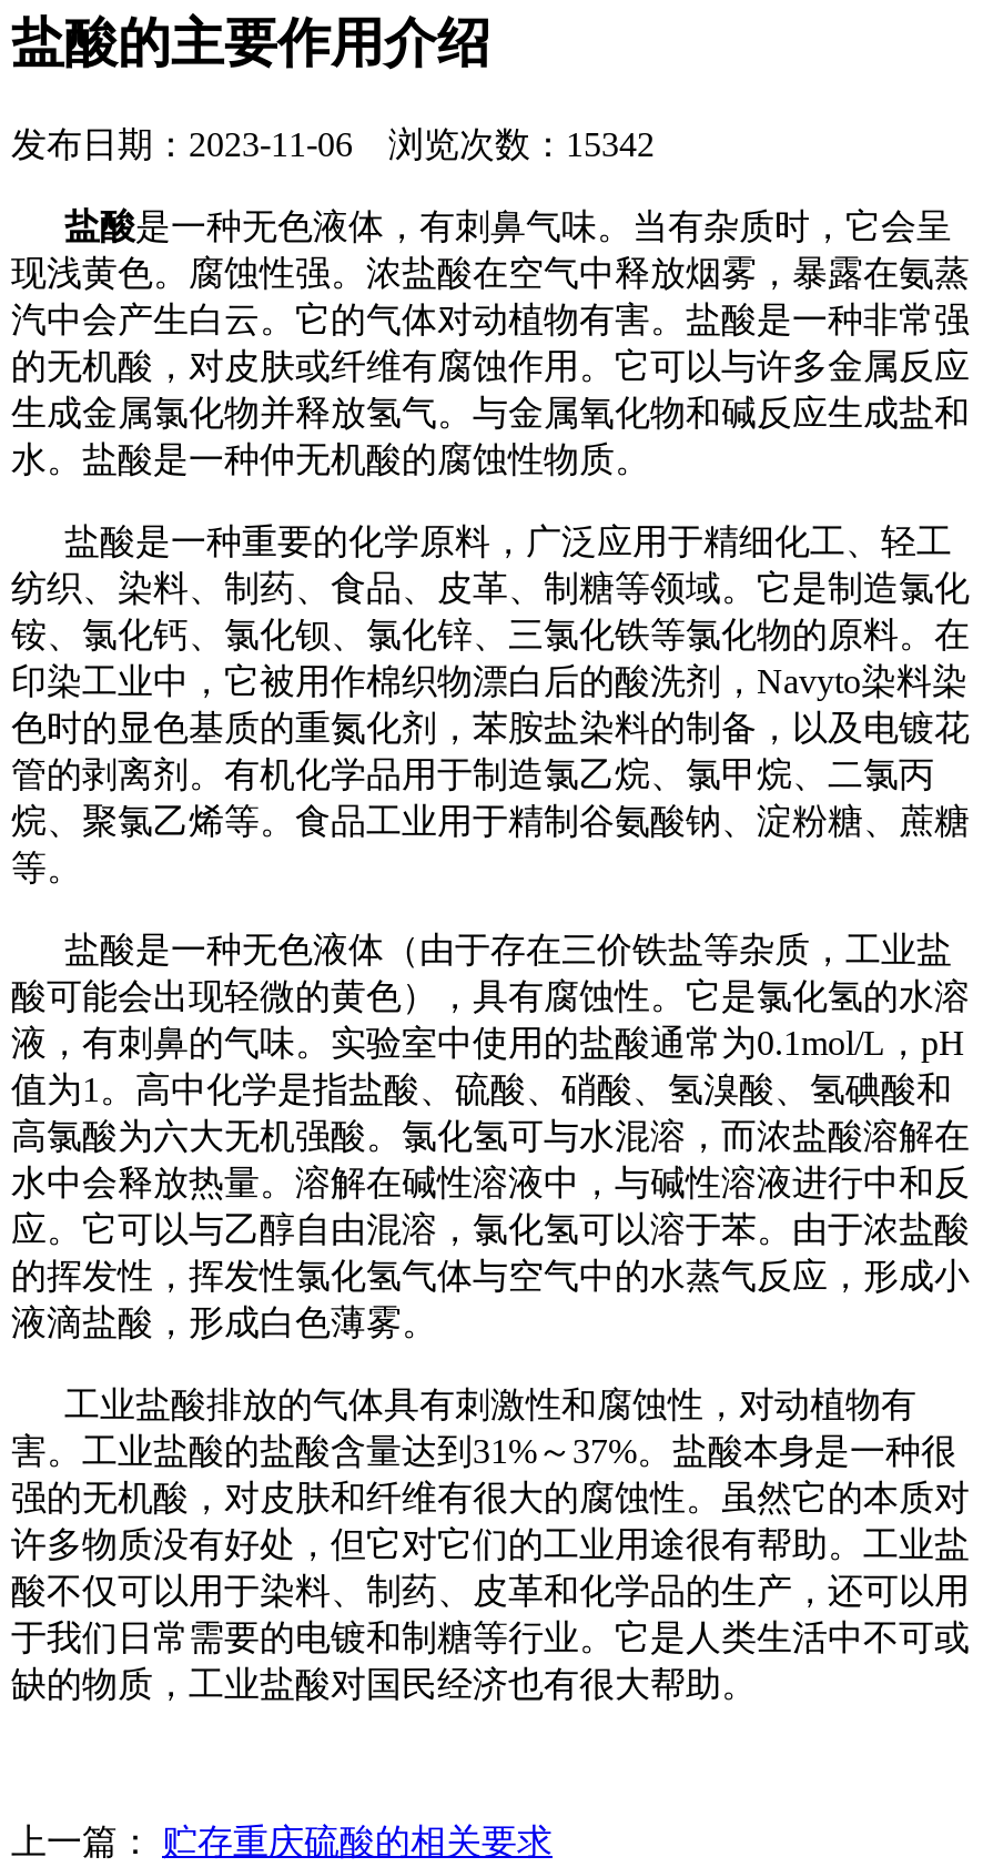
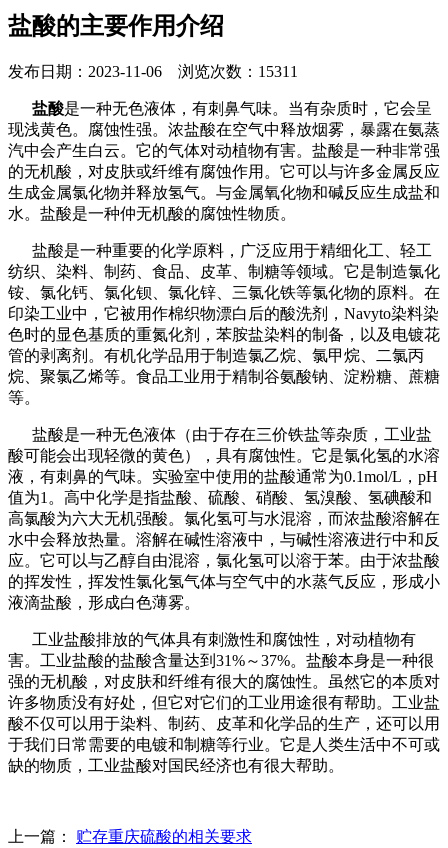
[11,125,655,163] 发布日期：2023-11-06 浏览次数：15342 -> [8,63,298,80] 发布日期：2023-11-06 浏览次数：15311

